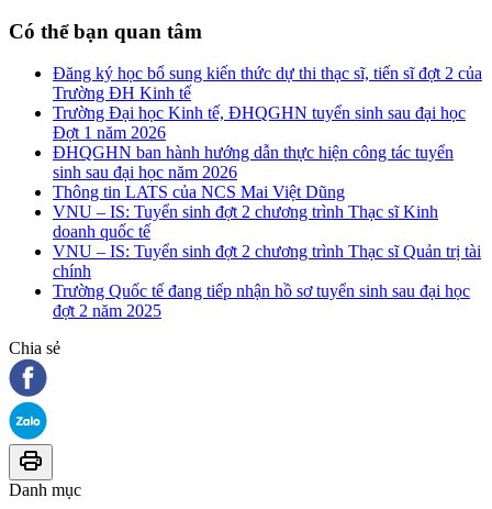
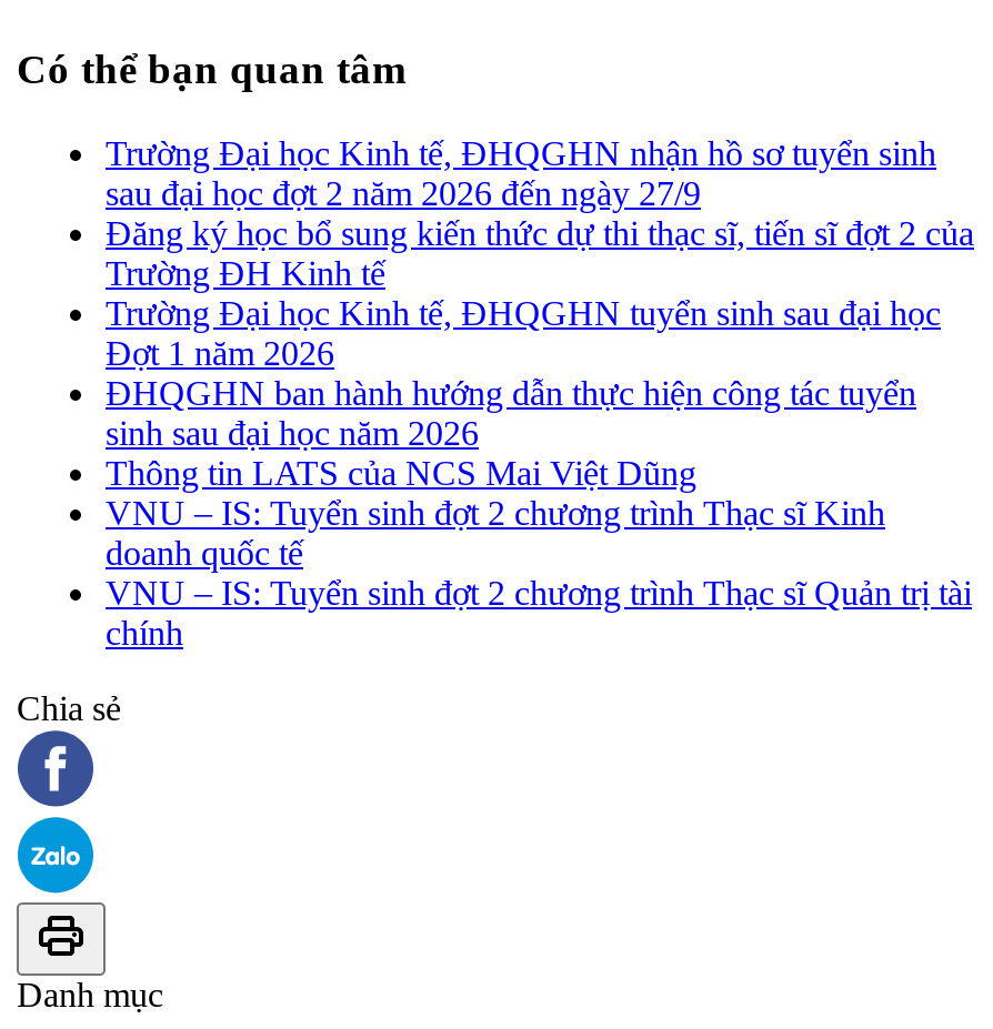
none -> [106,135,936,212] Trường Đại học Kinh tế, ĐHQGHN nhận hồ sơ tuyển sinh | sau đại học đợt 2 năm 2026 đến ngày 27/9
moved [53,64,482,281] -> [106,215,974,652]: Đăng ký học bổ sung kiến thức dự thi thạc sĩ, tiến sĩ đợt 2 của | Trường ĐH Kinh tế | Trường Đại học Kinh tế, ĐHQGHN tuyển sinh sau đại học | ... | VNU – IS: Tuyển sinh đợt 2 chương trình Thạc sĩ Quản trị tài | chính
[53,282,470,320] Trường Quốc tế đang tiếp nhận hồ sơ tuyển sinh sau đại học | đợt 2 năm 2025 -> none

